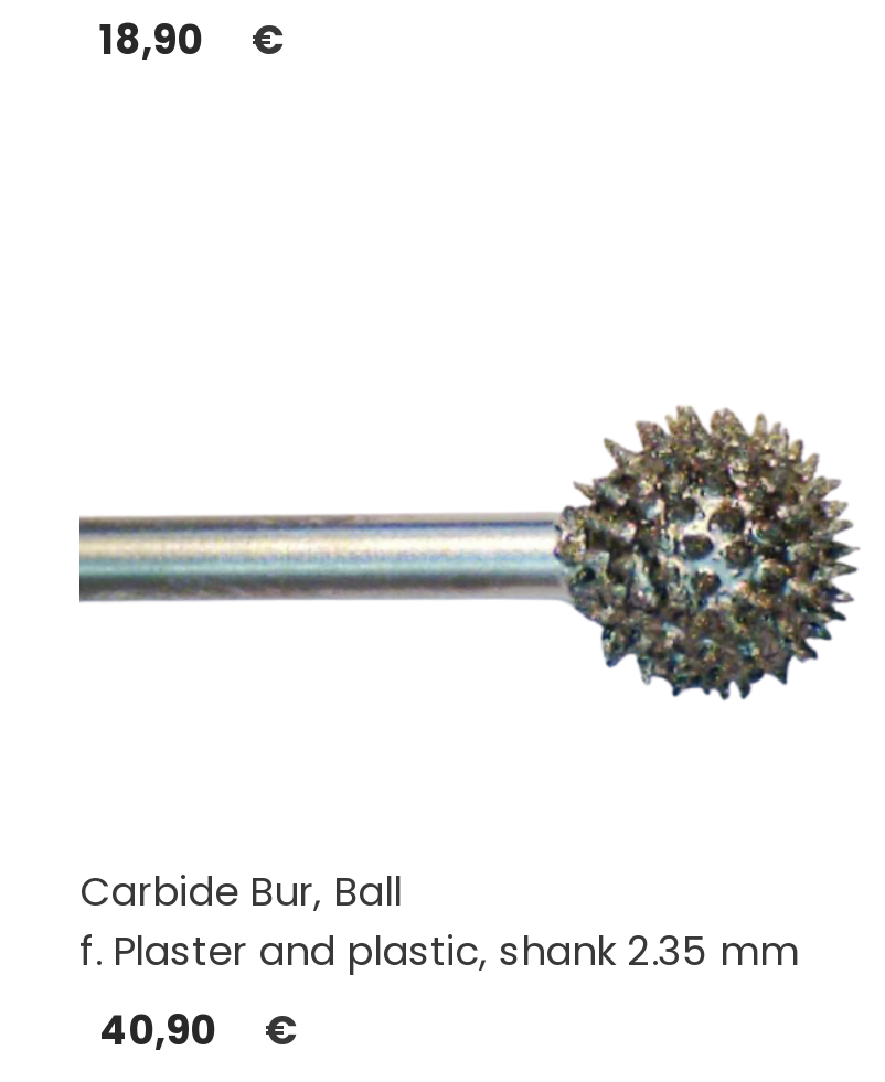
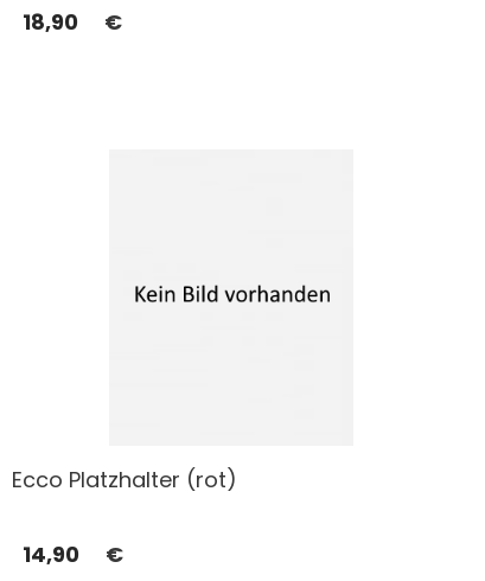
[77,405,861,703] [image] -> none
[79,864,799,1059] Carbide Bur, Ball | f. Plaster and plastic, shank 2.35 mm | 40,90 -> [12,465,237,570] Ecco Platzhalter (rot) | 14,90

